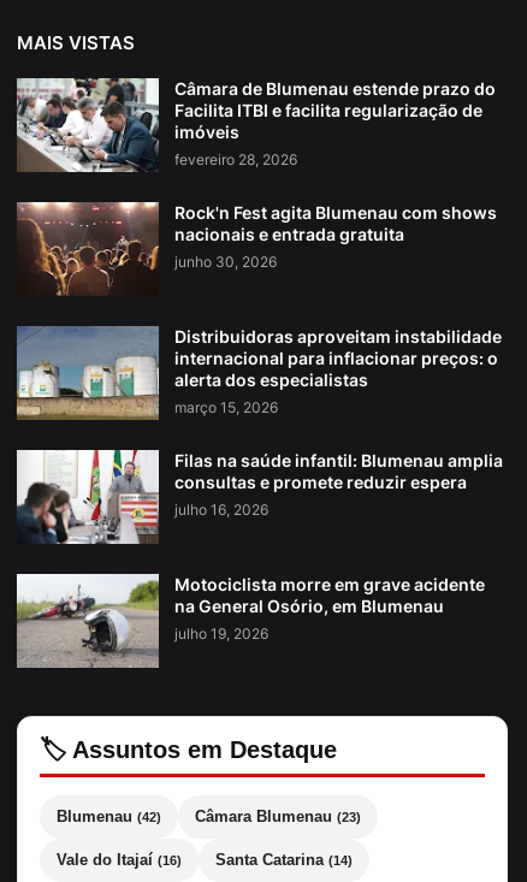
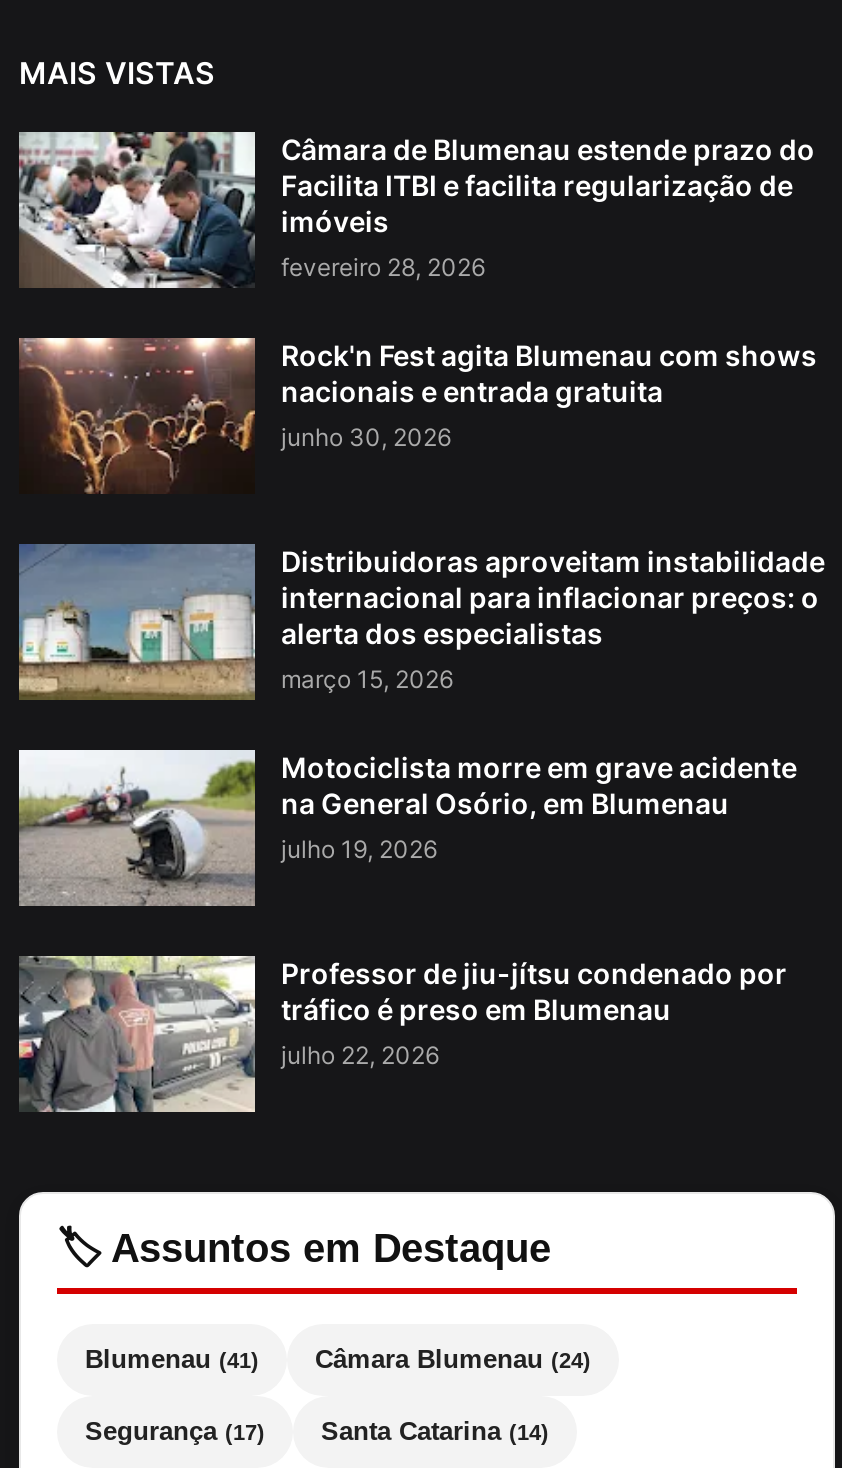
[16,449,503,544] [image] | Filas na saúde infantil: Blumenau amplia | consultas e promete reduzir espera | julho 16, 2026 -> none
moved [14,573,485,669] -> [15,749,797,908]: [image] | Motociclista morre em grave acidente | na General Osório, em Blumenau | julho 19, 2026
none -> [19,954,787,1112] [image] | Professor de jiu-jítsu condenado por | tráfico é preso em Blumenau | julho 22, 2026
[57,807,361,825] Blumenau (42) | Câmara Blumenau (23) -> [85,1343,591,1373] Blumenau (41) | Câmara Blumenau (24)
[57,850,182,868] Vale do Itajaí (16) -> [85,1415,265,1445] Segurança (17)

